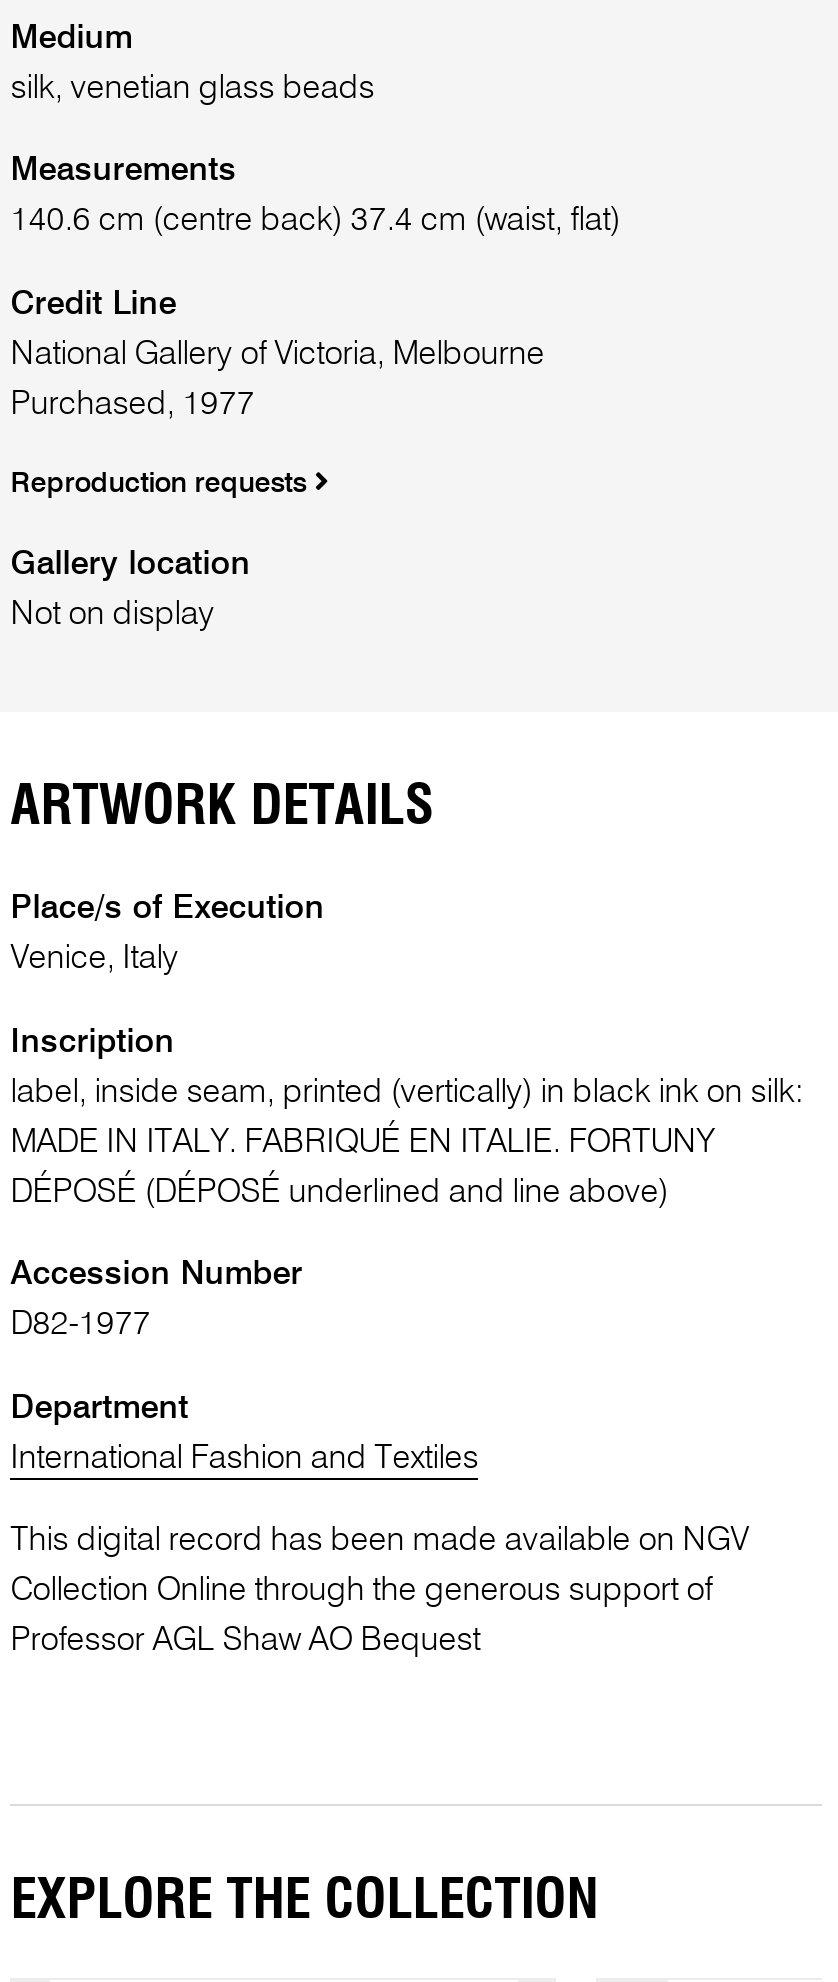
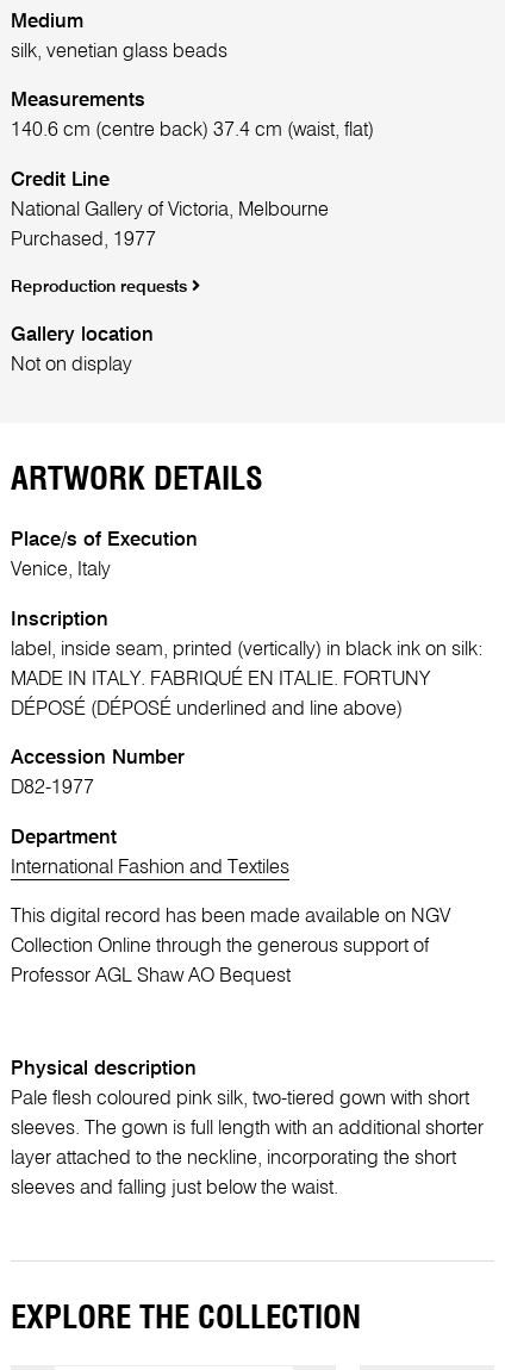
none -> [11,1059,484,1198] Physical description | Pale flesh coloured pink silk, two-tiered gown with short | sleeves. The gown is full length with an additional shorter | layer attached to the neckline, incorporating the short | sleeves and falling just below the waist.

